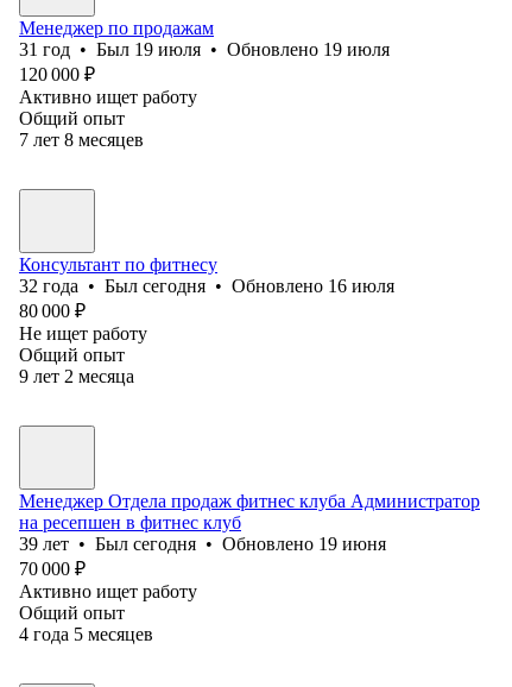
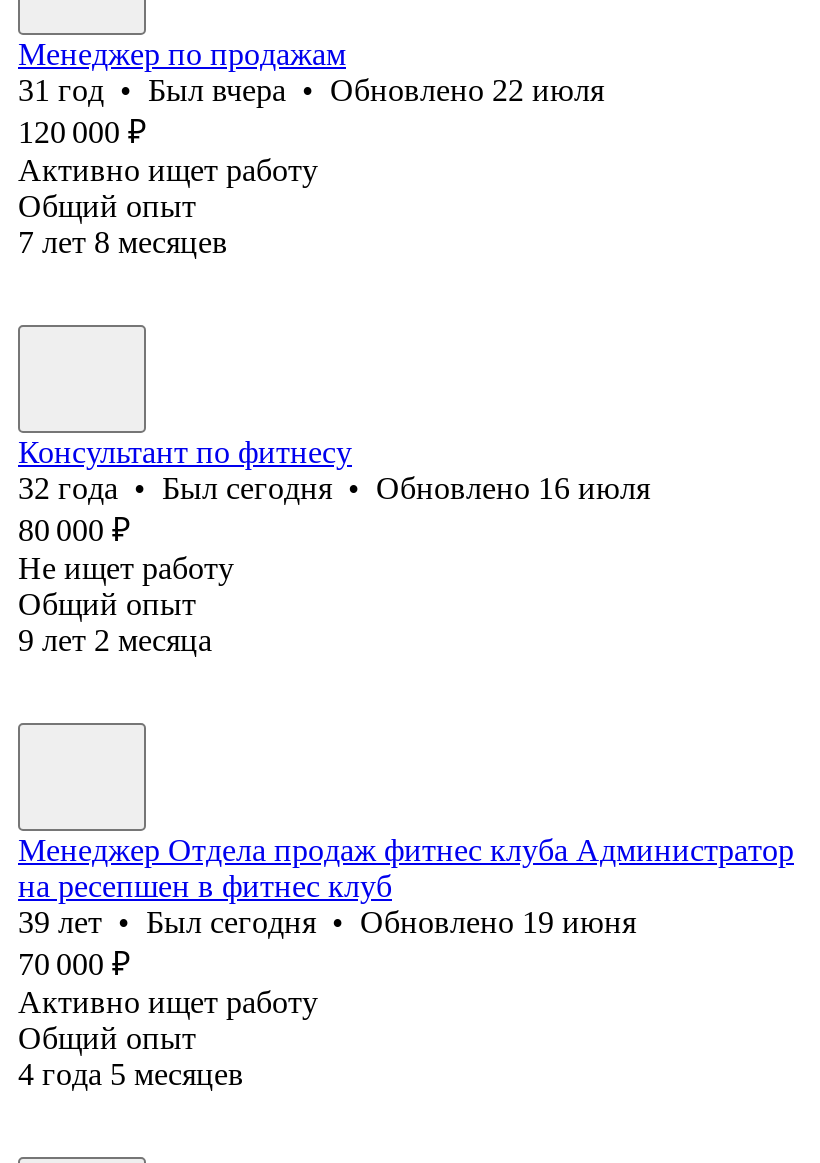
[19,39,390,59] 31 год • Был 19 июля • Обновлено 19 июля -> [18,73,604,107] 31 год • Был вчера • Обновлено 22 июля

